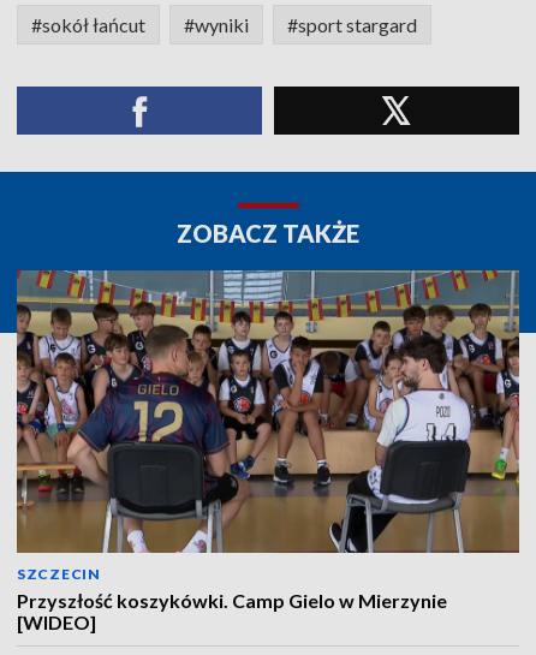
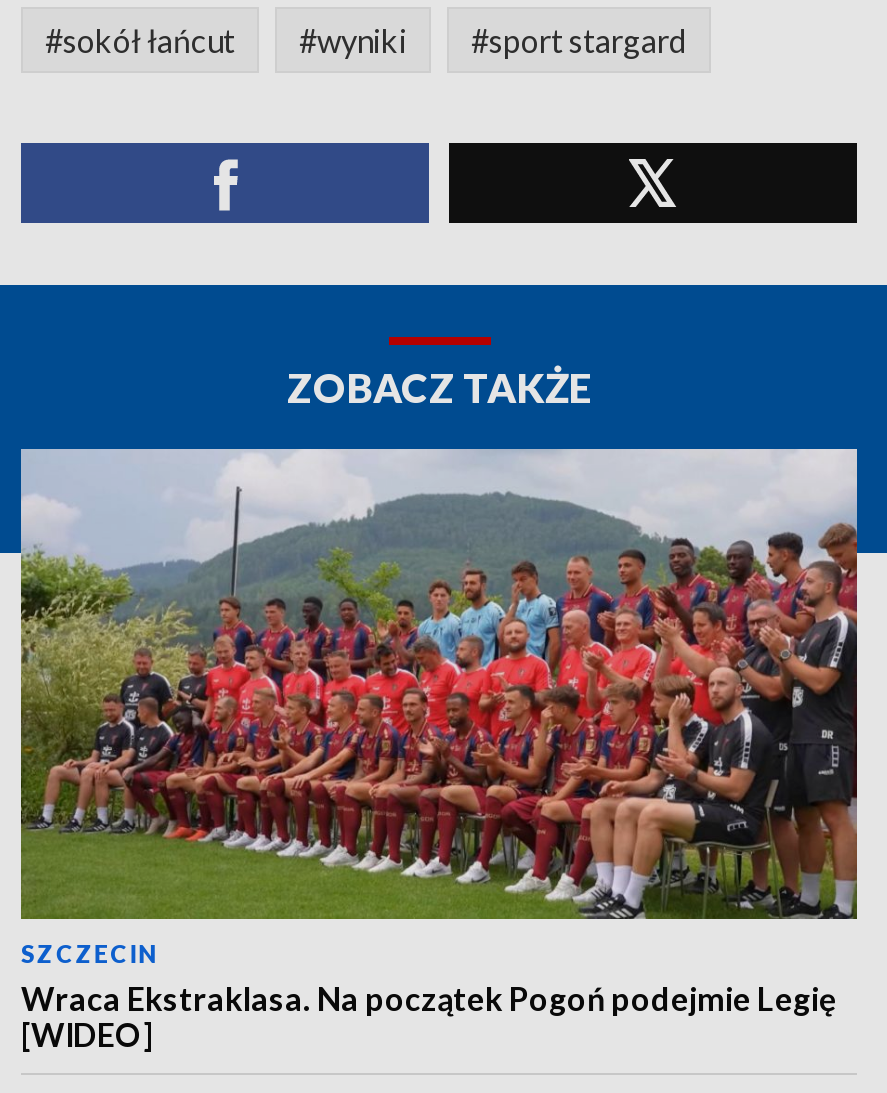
[16,269,520,612] [image] | Przyszłość koszykówki. Camp Gielo w Mierzynie -> [19,447,859,1017] [image] | Wraca Ekstraklasa. Na początek Pogoń podejmie Legię

